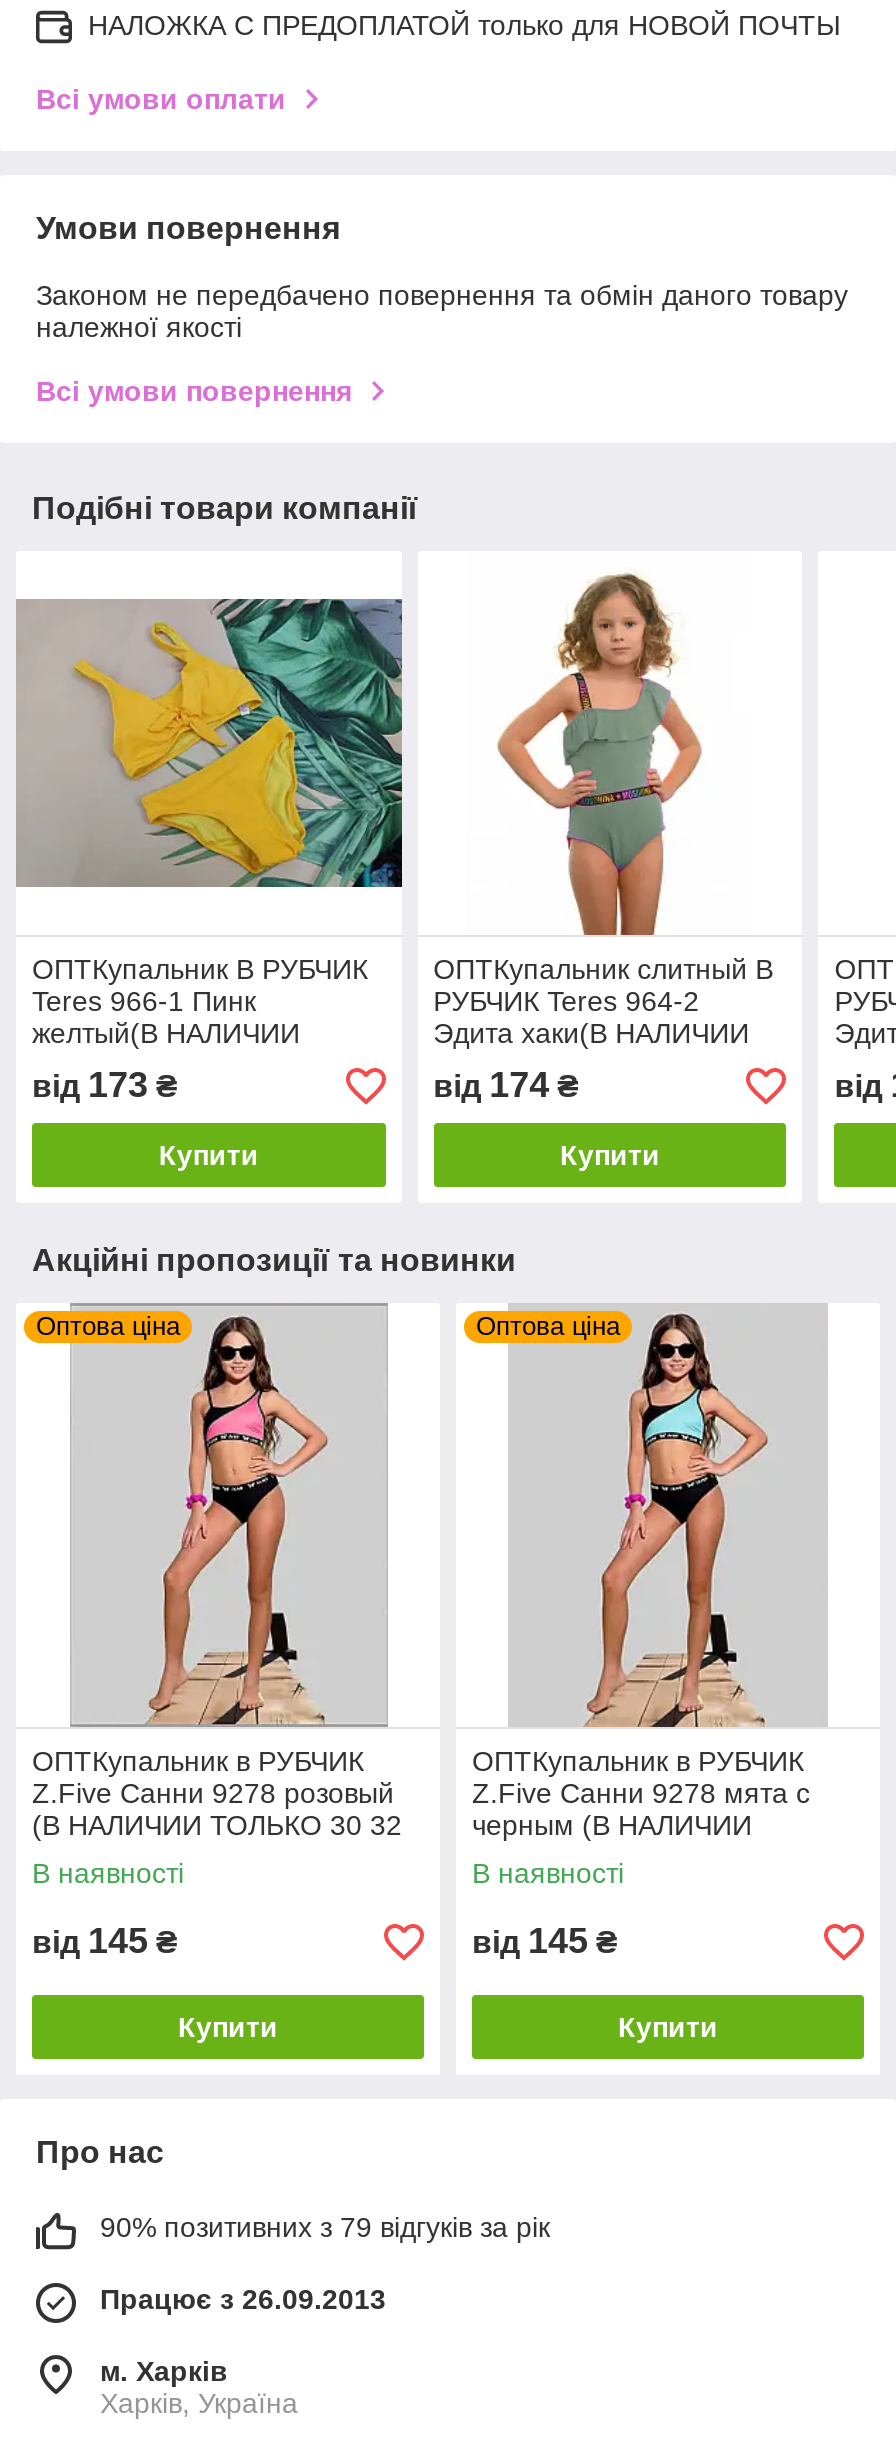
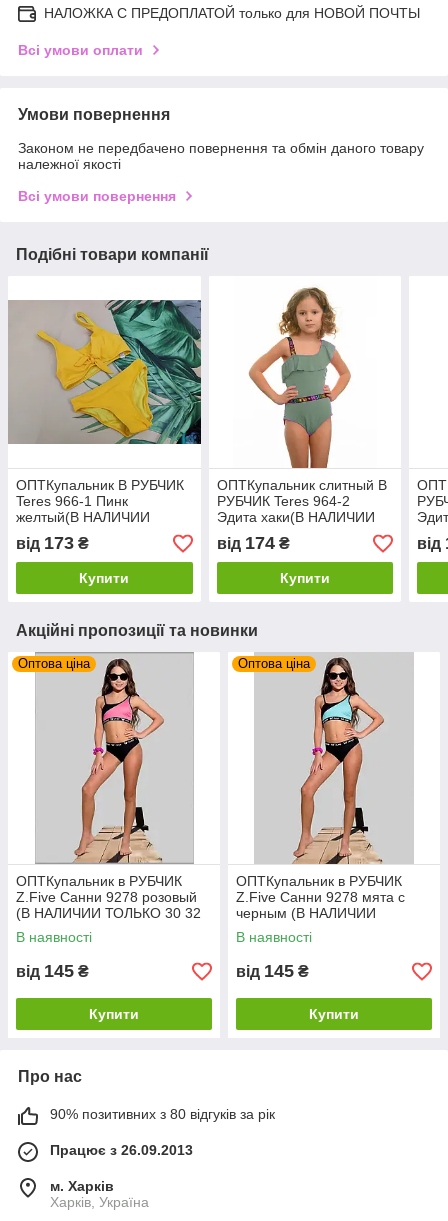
[100,2212,550,2244] 90% позитивних з 79 відгуків за рік -> [50,1106,275,1122] 90% позитивних з 80 відгуків за рік

